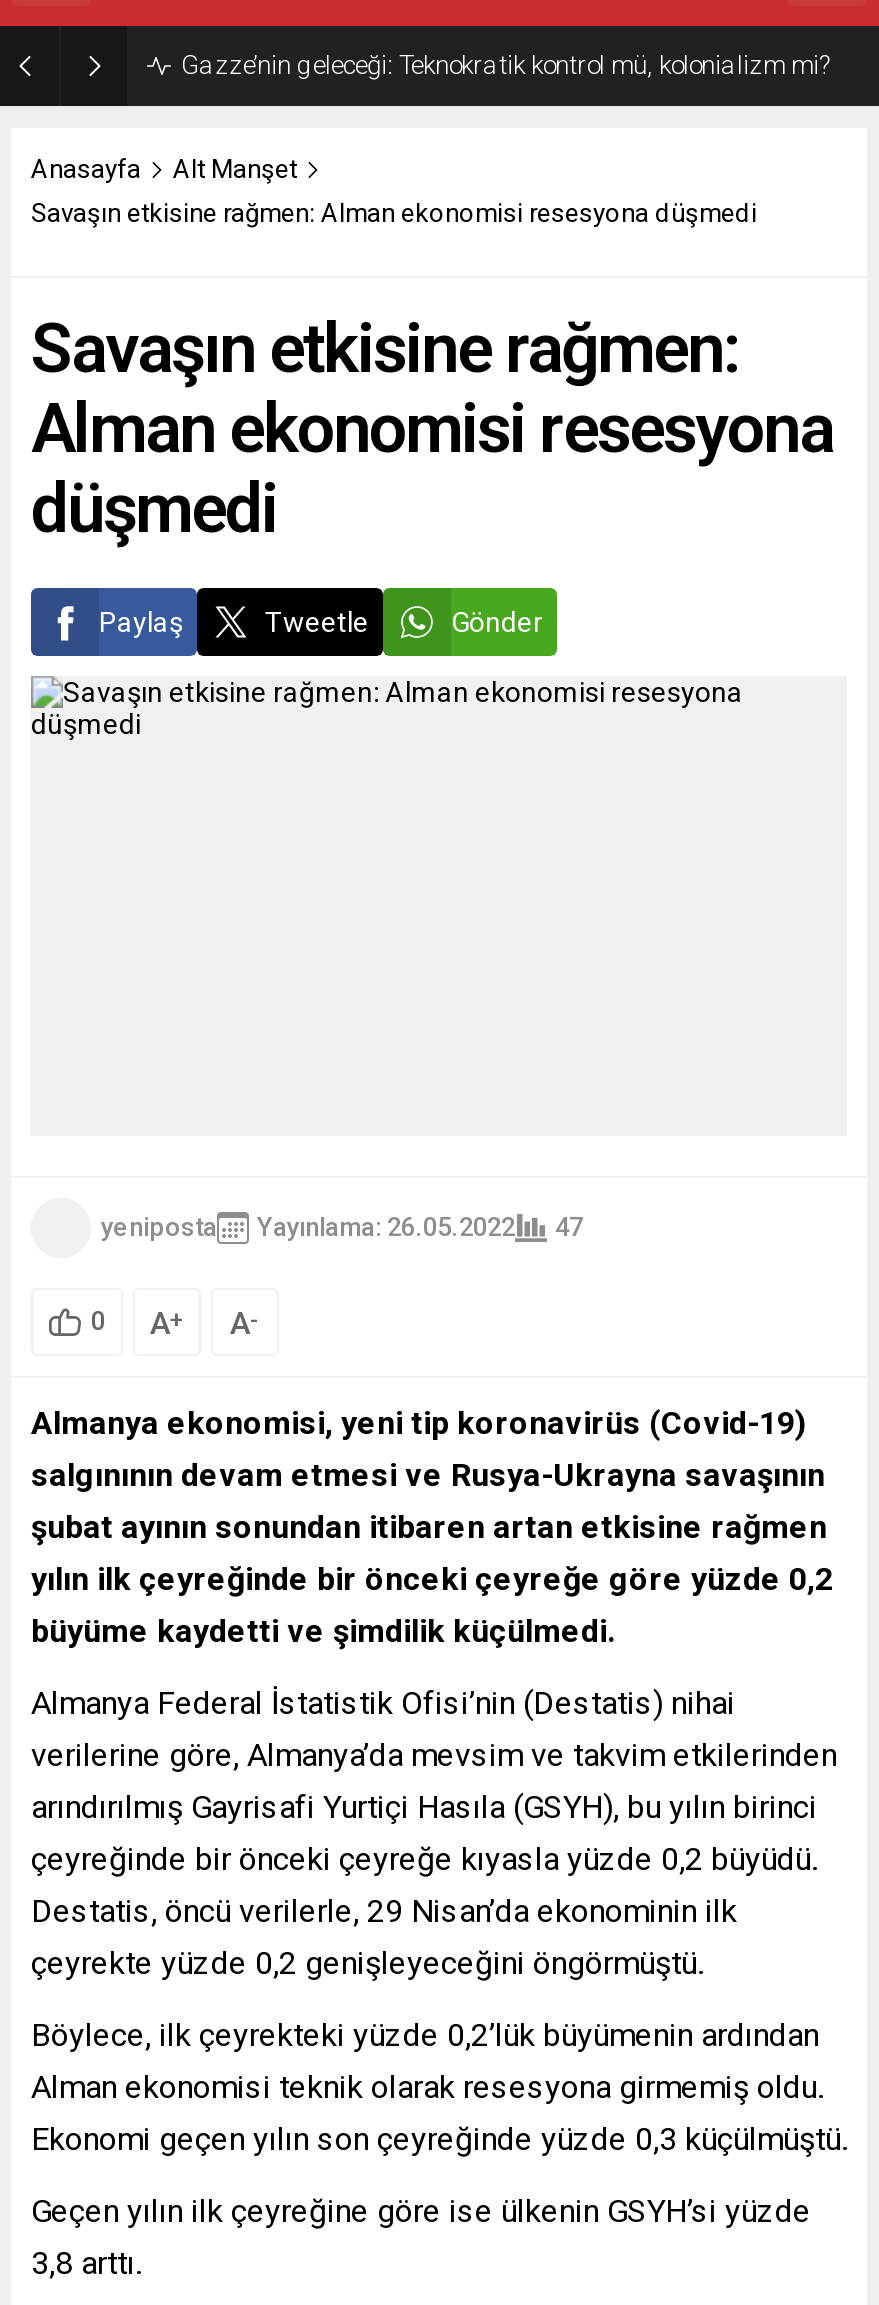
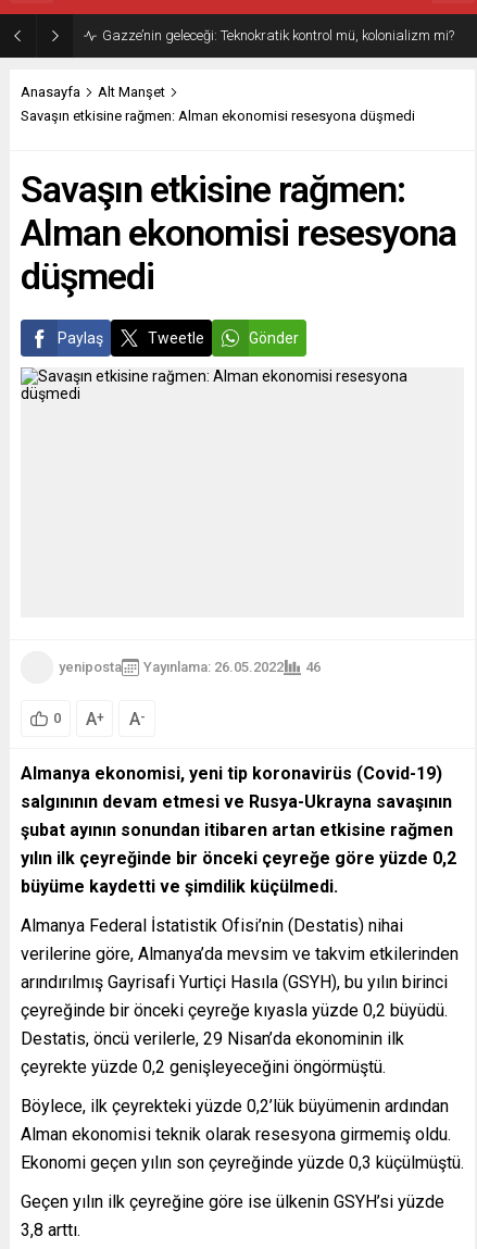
[101,1212,583,1242] yeniposta Yayınlama: 26.05.2022 47 -> [59,659,321,675] yeniposta Yayınlama: 26.05.2022 46

